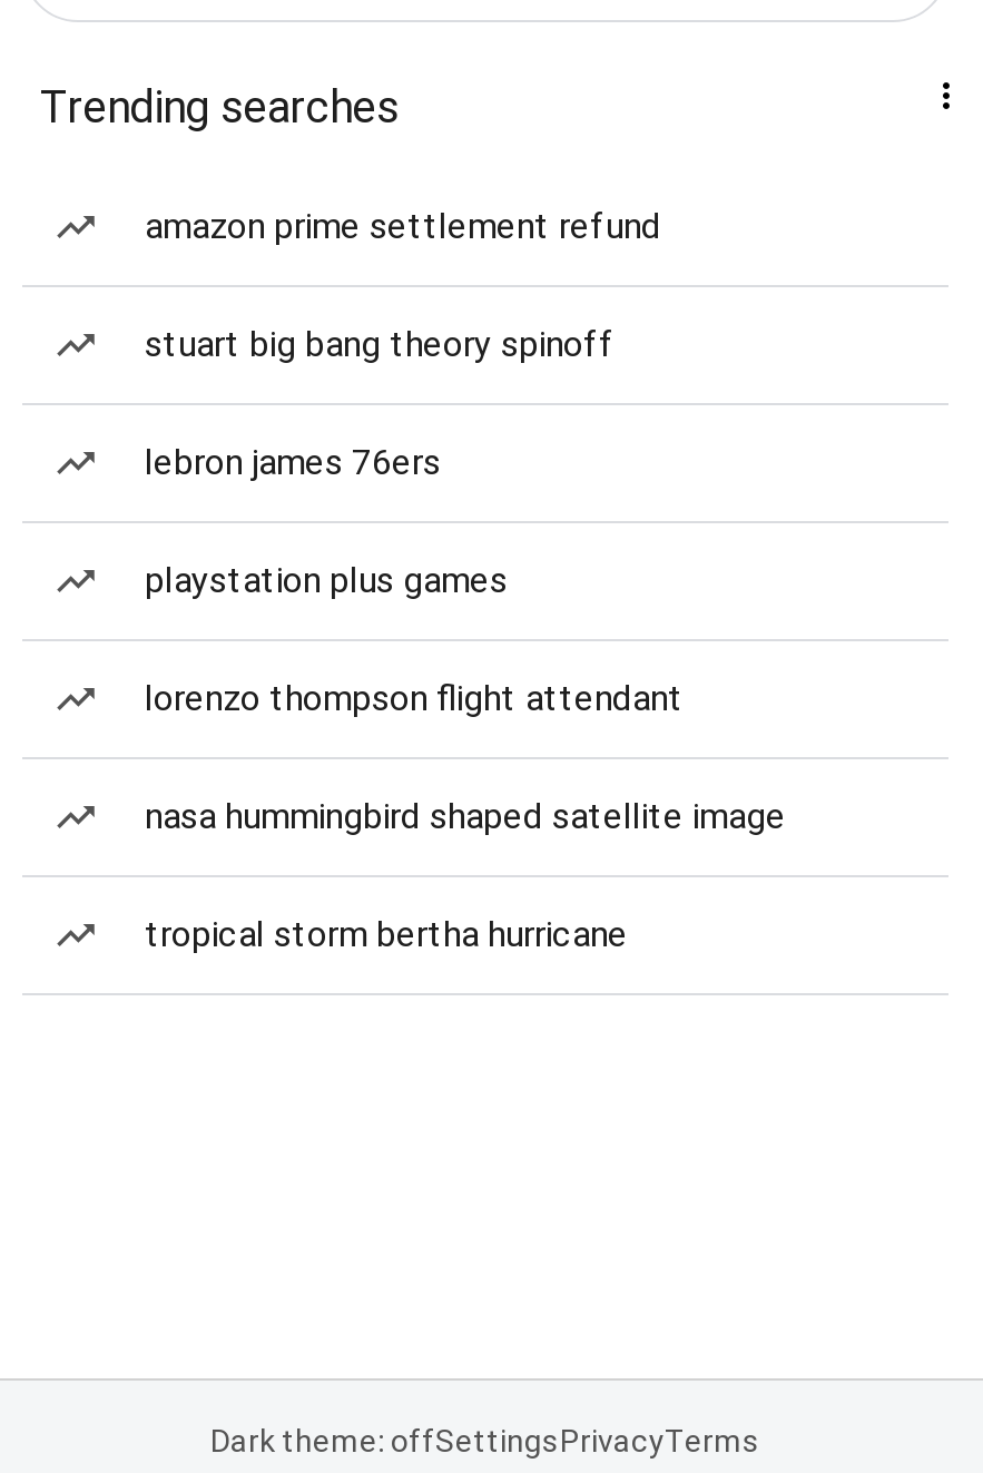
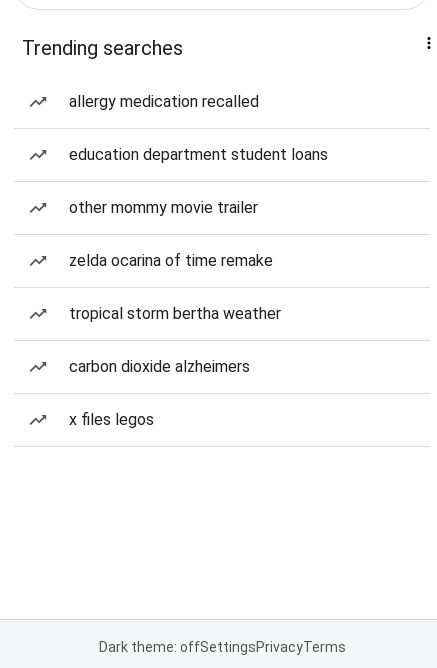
[145,205,661,247] amazon prime settlement refund -> [69,92,259,111] allergy medication recalled
[145,323,615,365] stuart big bang theory spinoff -> [69,145,328,164] education department student loans
[145,441,441,483] lebron james 76ers -> [69,198,258,217] other mommy movie trailer
[145,559,508,601] playstation plus games -> [69,251,273,270] zelda ocarina of time remake
[145,677,684,719] lorenzo thompson flight attendant -> [69,304,281,323] tropical storm bertha weather
[145,795,786,837] nasa hummingbird shaped satellite image -> [69,357,250,376] carbon dioxide alzheimers
[145,913,628,955] tropical storm bertha hurricane -> [69,410,154,429] x files legos

